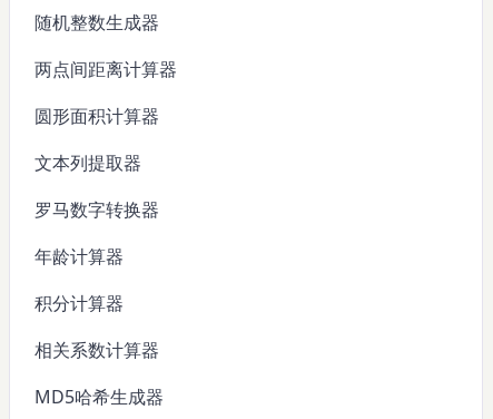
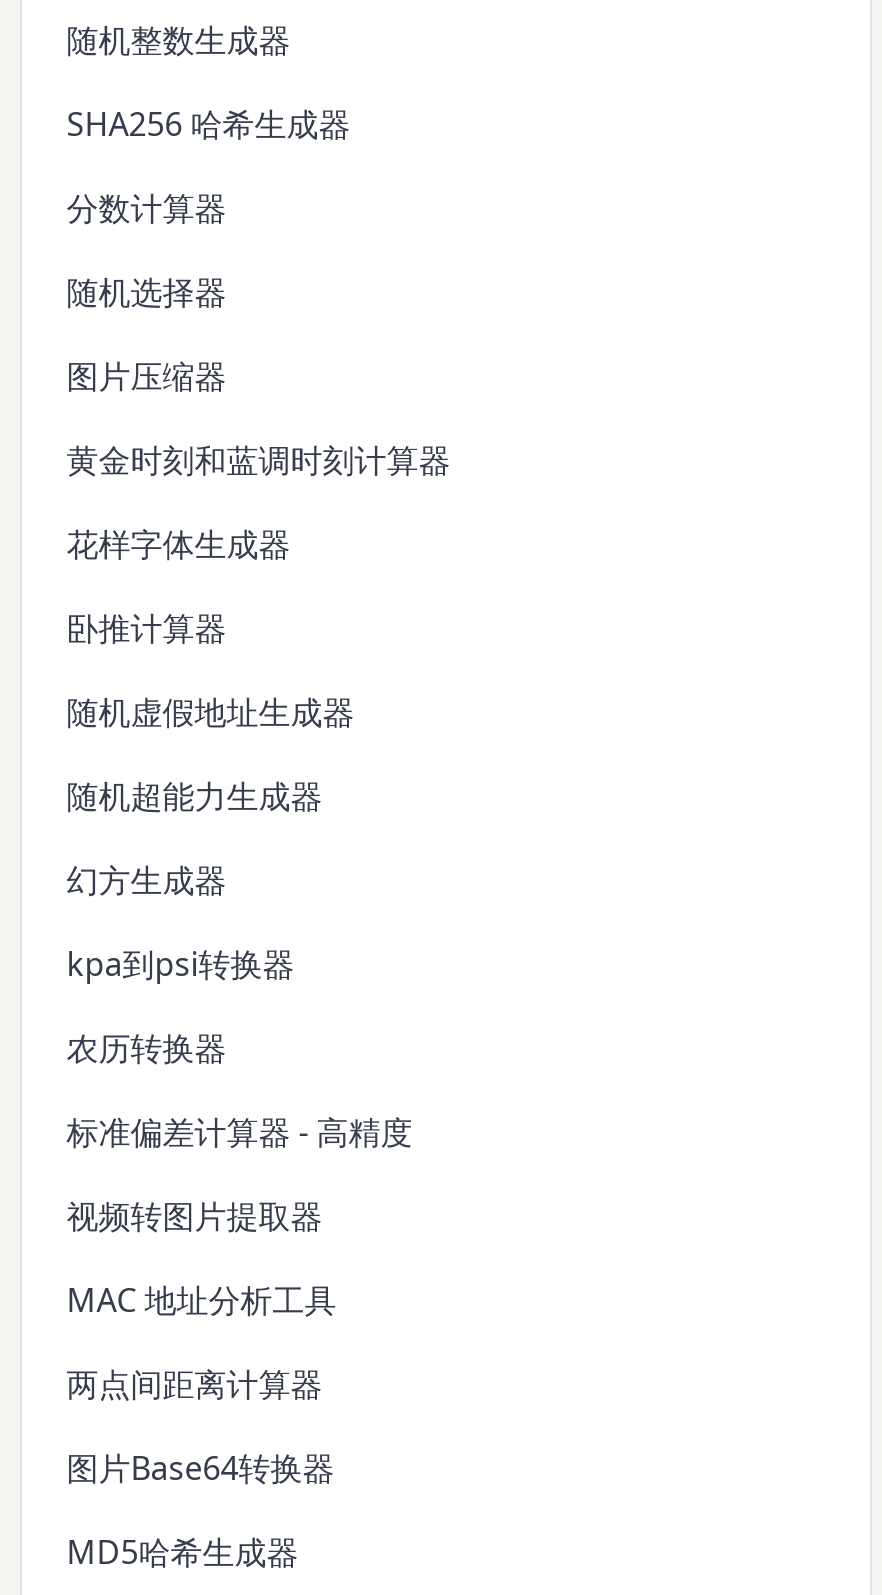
none -> [66,103,450,1323] SHA256 哈希生成器 | 分数计算器 | 随机选择器 | 图片压缩器 | 黄金时刻和蓝调时刻计算器 | 花样字体生成器 | 卧推计算器 | 随机虚假地址生成器 | 随机超能力生成器 | 幻方生成器 | kpa到psi转换器 | 农历转换器 | 标准偏差计算器 - 高精度 | 视频转图片提取器 | MAC 地址分析工具
moved [35,57,177,82] -> [66,1363,322,1407]: 两点间距离计算器
[35,104,159,363] 圆形面积计算器 | 文本列提取器 | 罗马数字转换器 | 年龄计算器 | 积分计算器 | 相关系数计算器 -> [66,1447,334,1491] 图片Base64转换器

